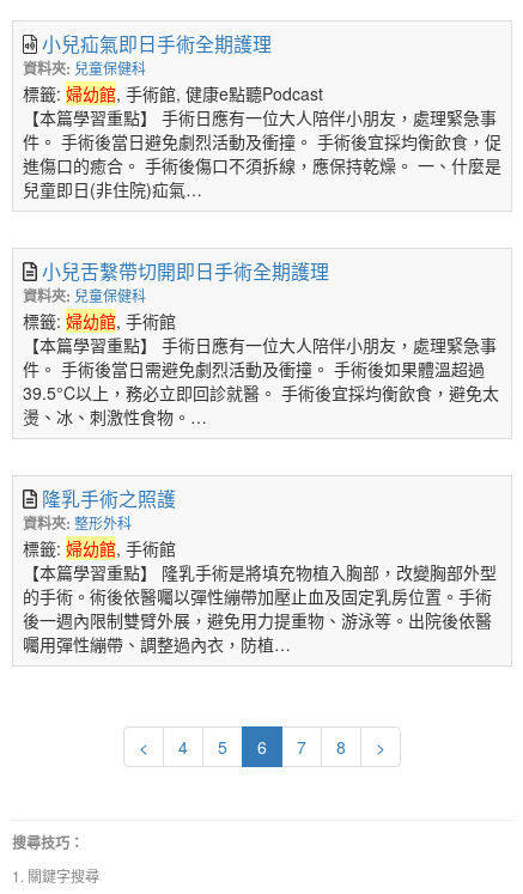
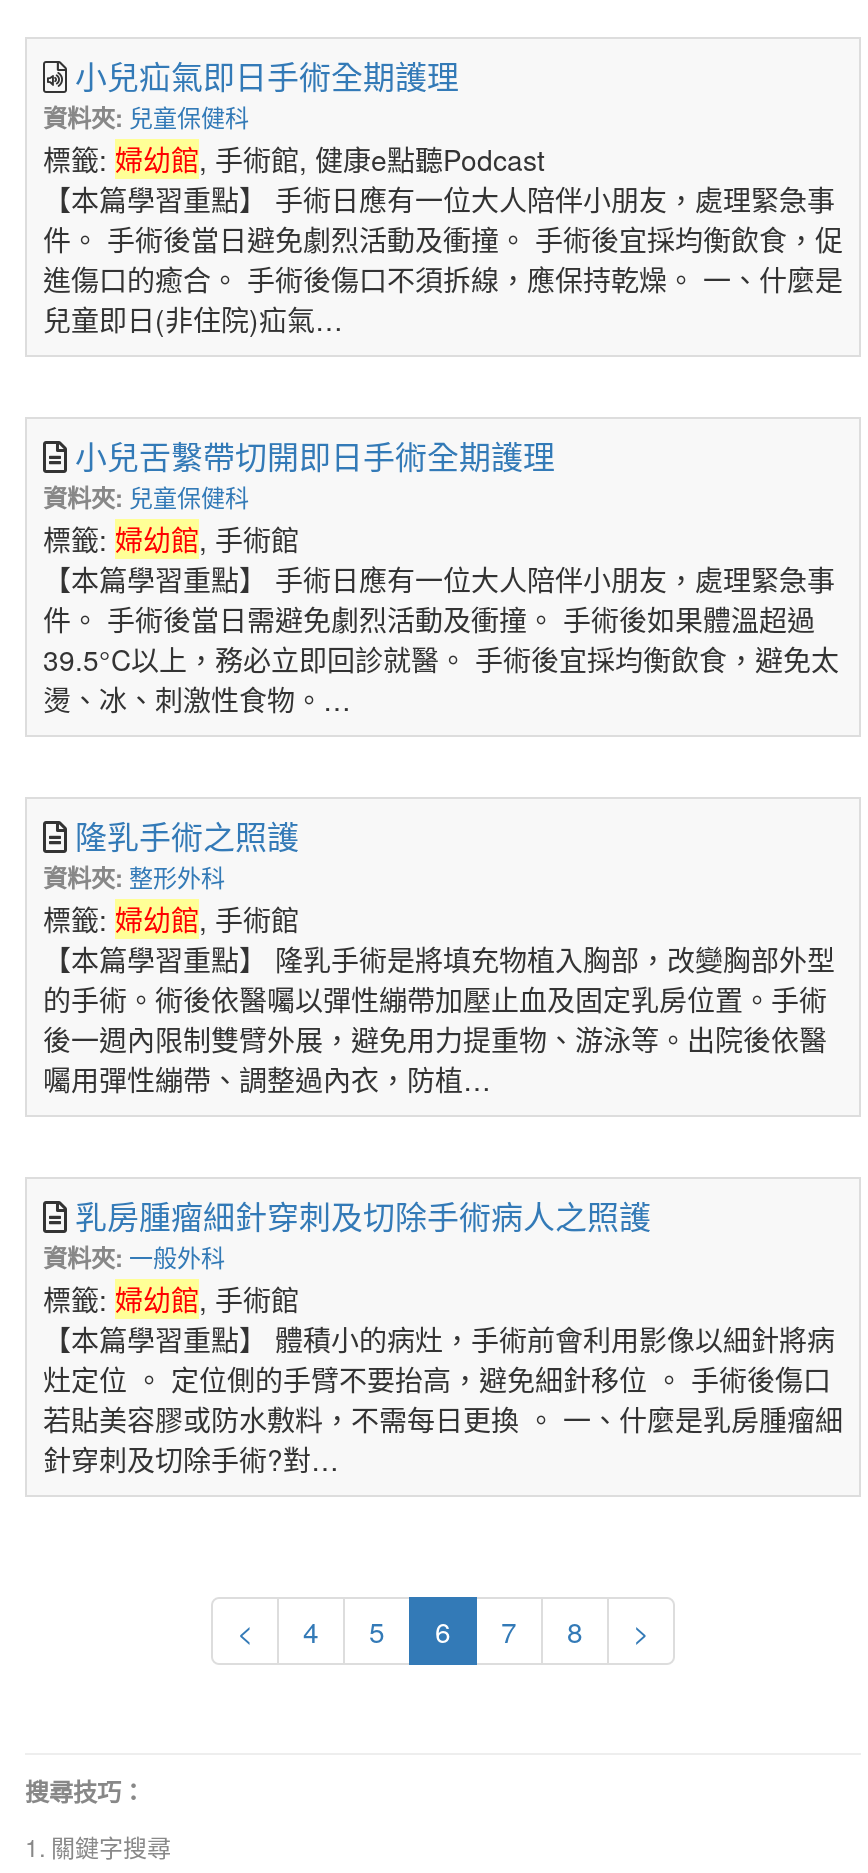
none -> [43,1194,843,1480] 乳房腫瘤細針穿刺及切除手術病人之照護 | 資料夾:一般外科 | 標籤:婦幼館, 手術館 | 【本篇學習重點】 體積小的病灶，手術前會利用影像以細針將病 | 灶定位 。 定位側的手臂不要抬高，避免細針移位 。 手術後傷口 | 若貼美容膠或防水敷料，不需每日更換 。 一、什麼是乳房腫瘤細 | 針穿刺及切除手術?對…

